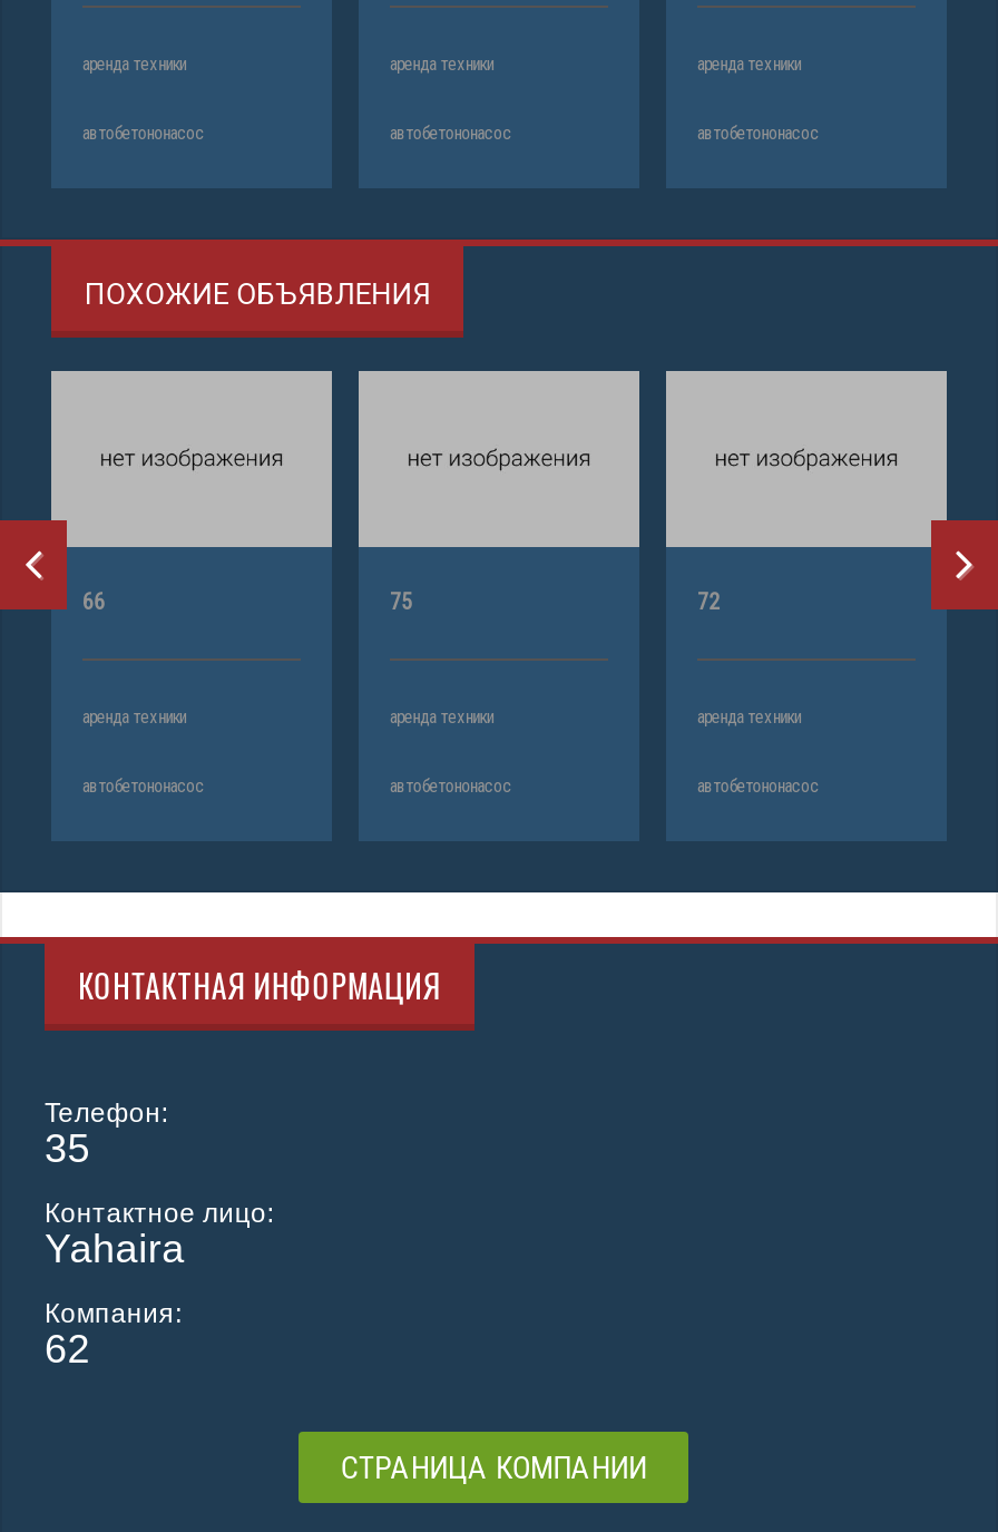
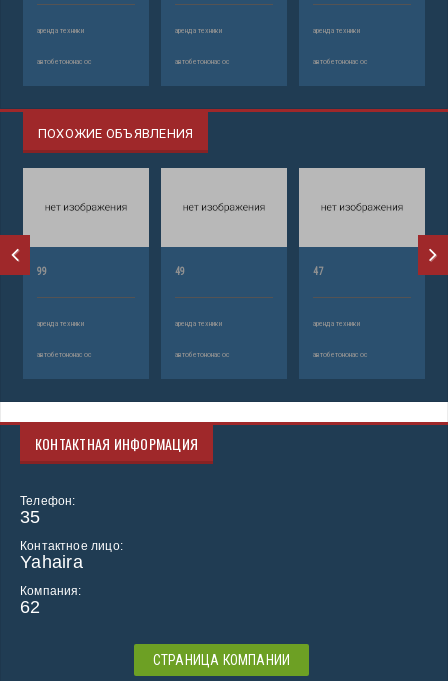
[82,590,105,614] 66 -> [37,266,47,277] 99
[390,590,413,614] 75 -> [175,266,185,277] 49
[697,590,720,614] 72 -> [313,266,323,277] 47

